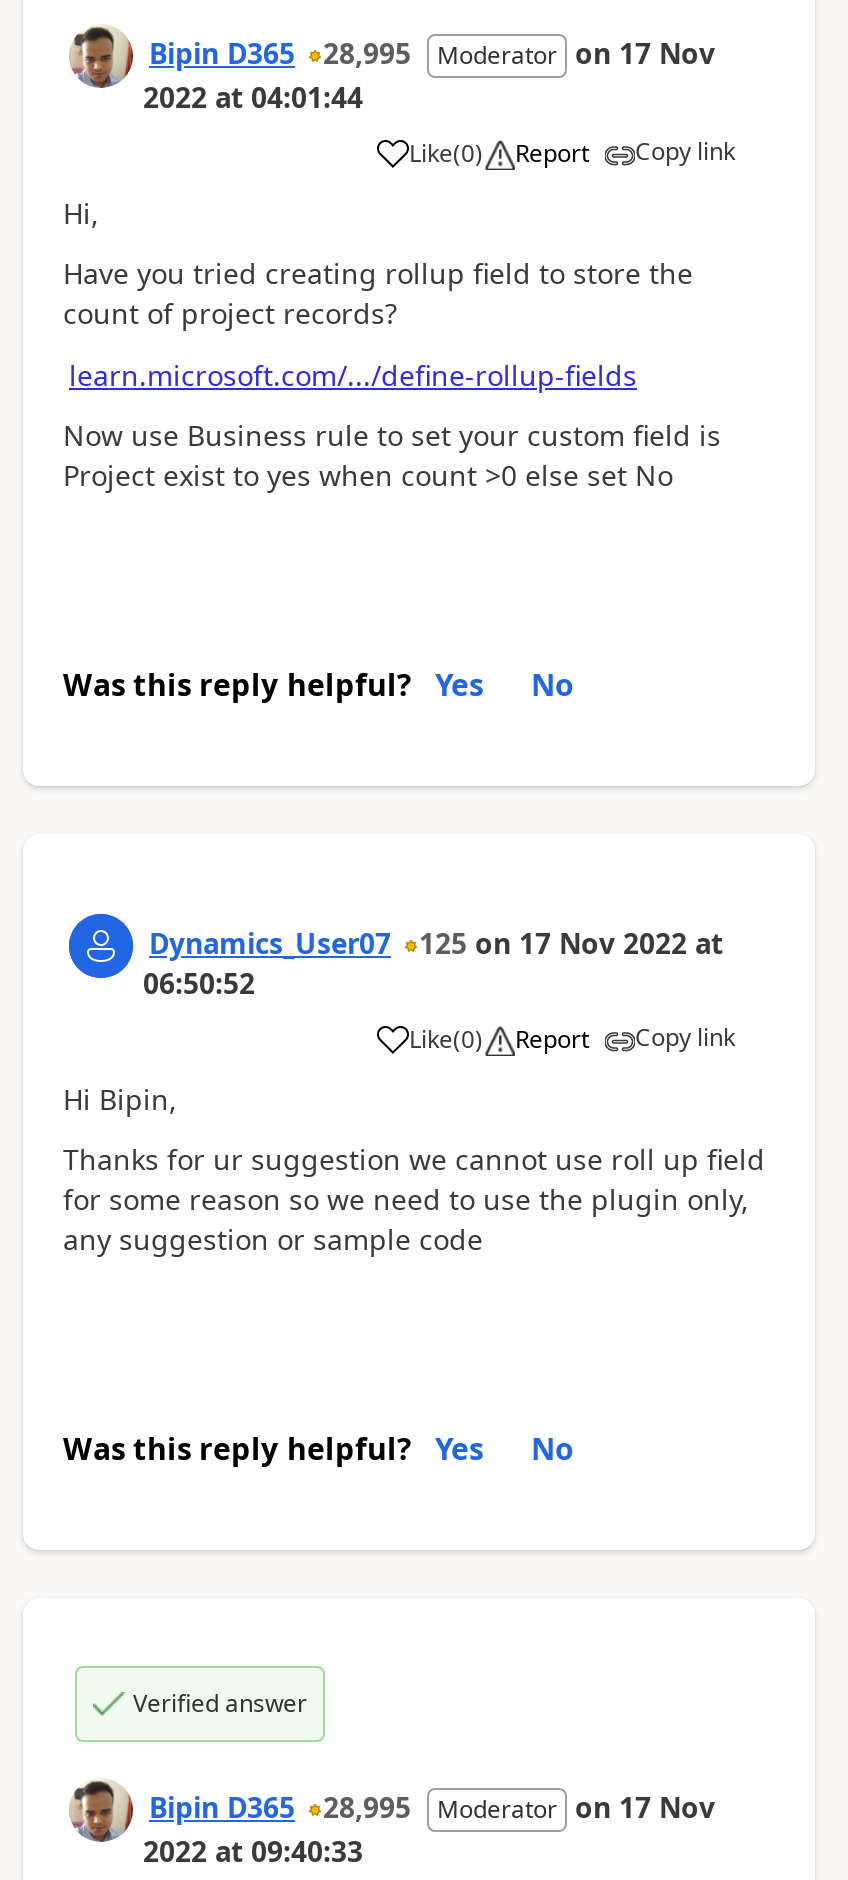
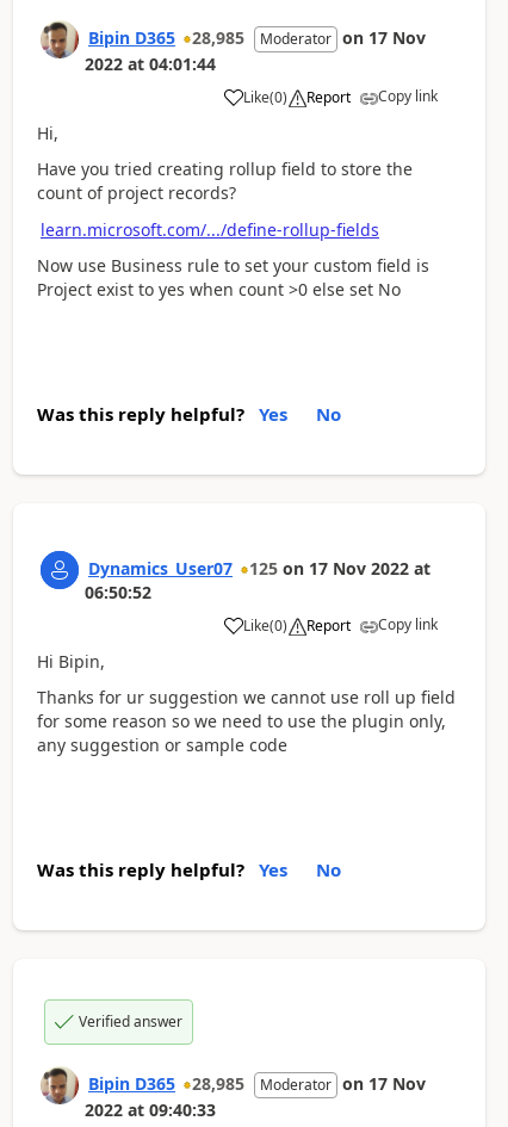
[149,33,715,71] Bipin D365 28,995 Moderator on 17 Nov -> [88,26,426,48] Bipin D365 28,985 Moderator on 17 Nov
[149,1787,715,1825] Bipin D365 28,995 Moderator on 17 Nov -> [88,1072,426,1094] Bipin D365 28,985 Moderator on 17 Nov

